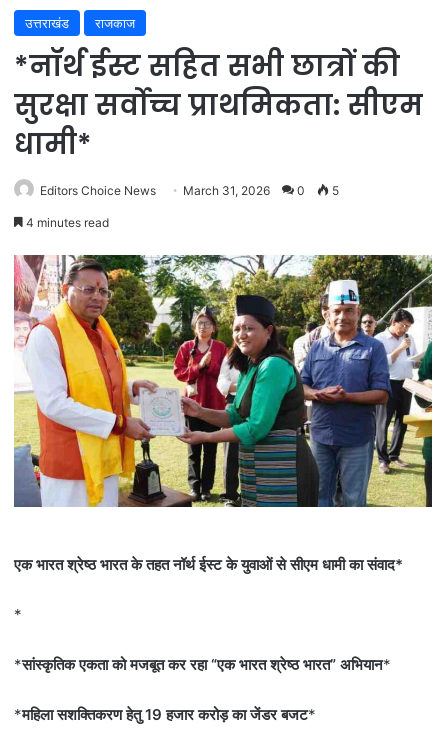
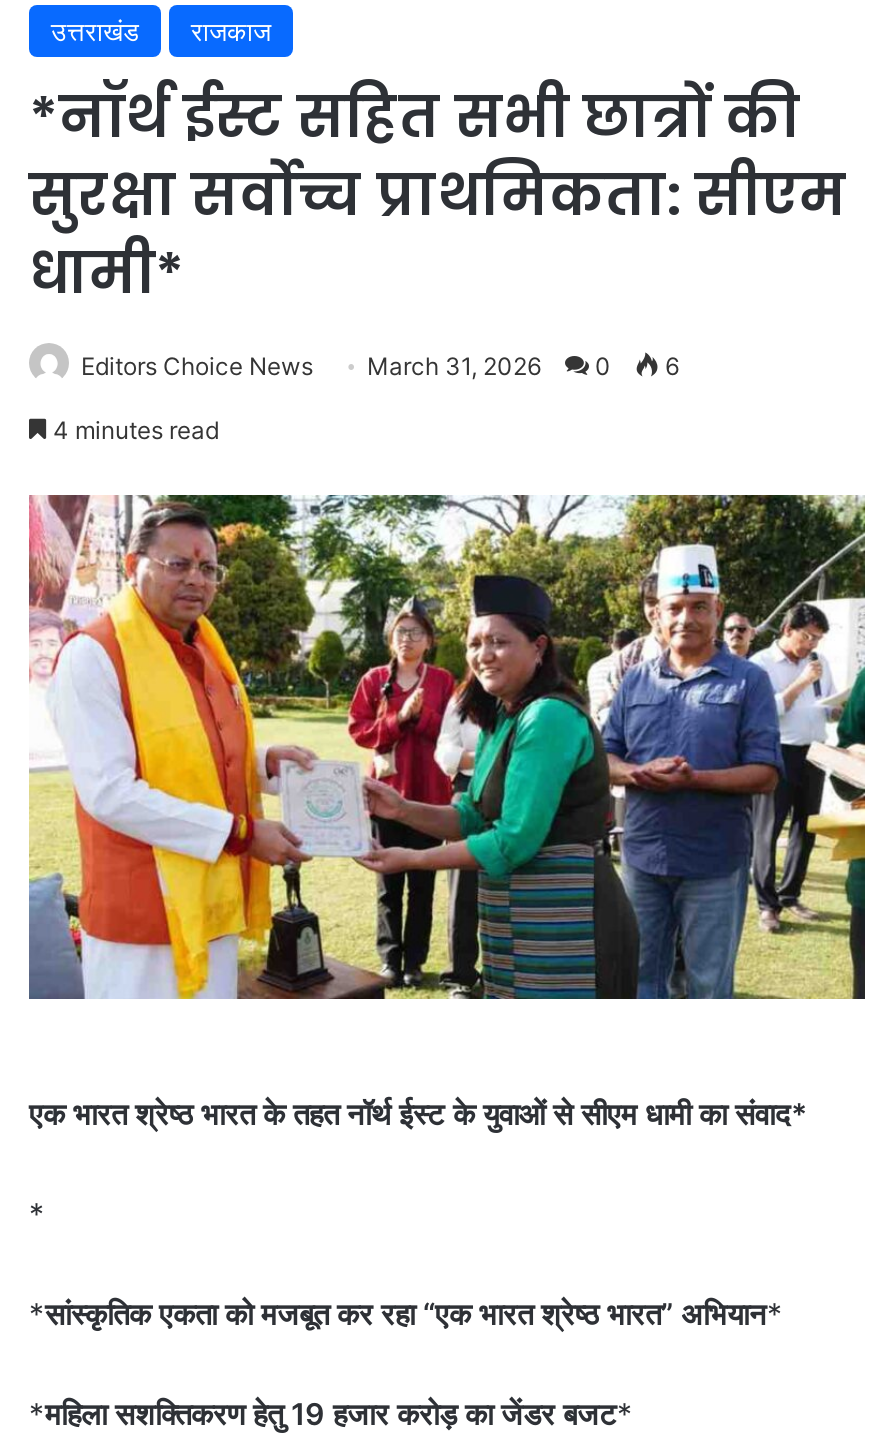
[40,183,339,198] Editors Choice News March 31, 2026 0 5 -> [81,351,679,381] Editors Choice News March 31, 2026 0 6

